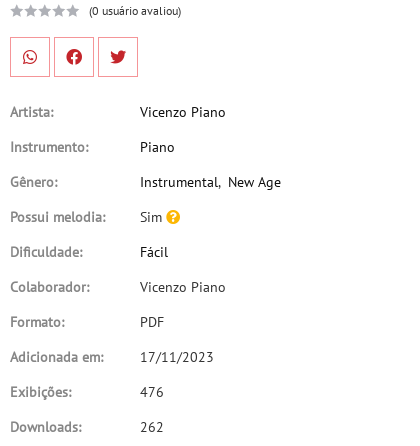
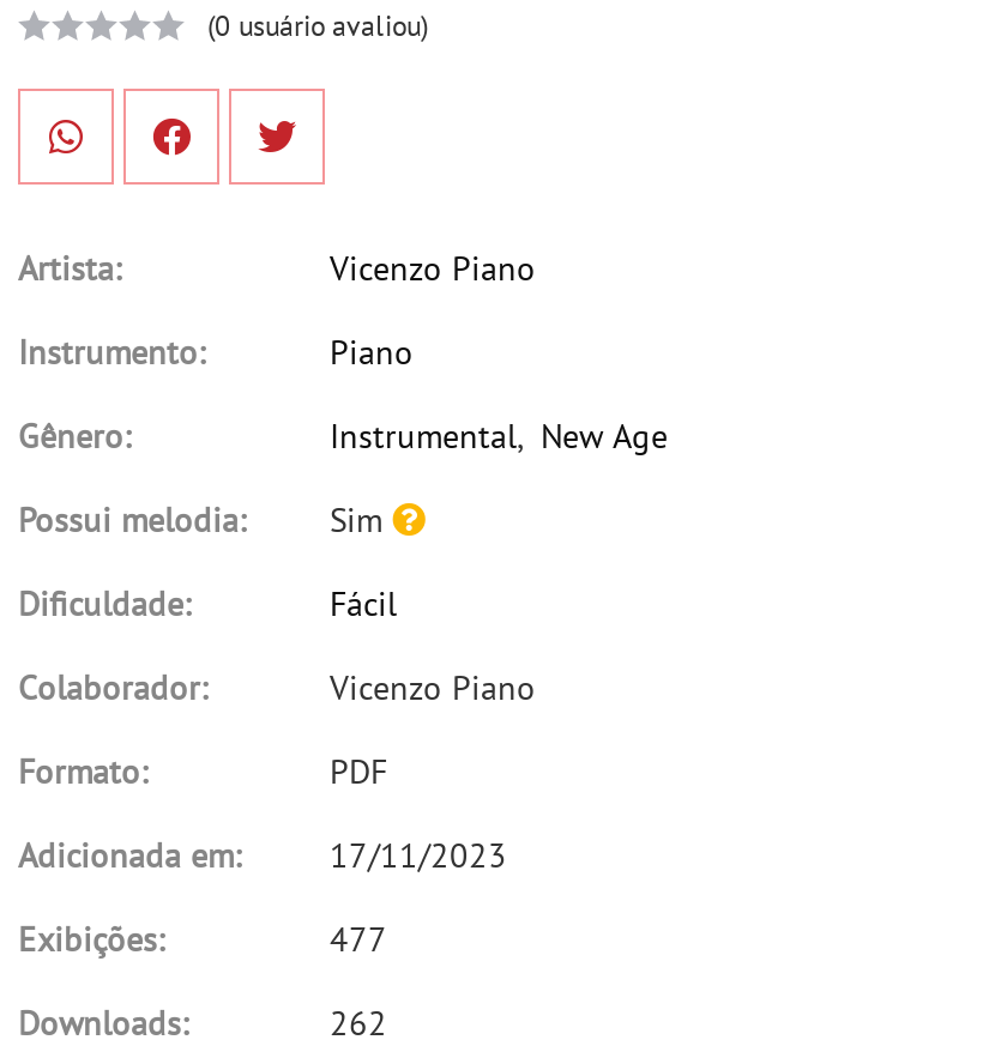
[140,383,164,401] 476 -> [330,918,387,961] 477

